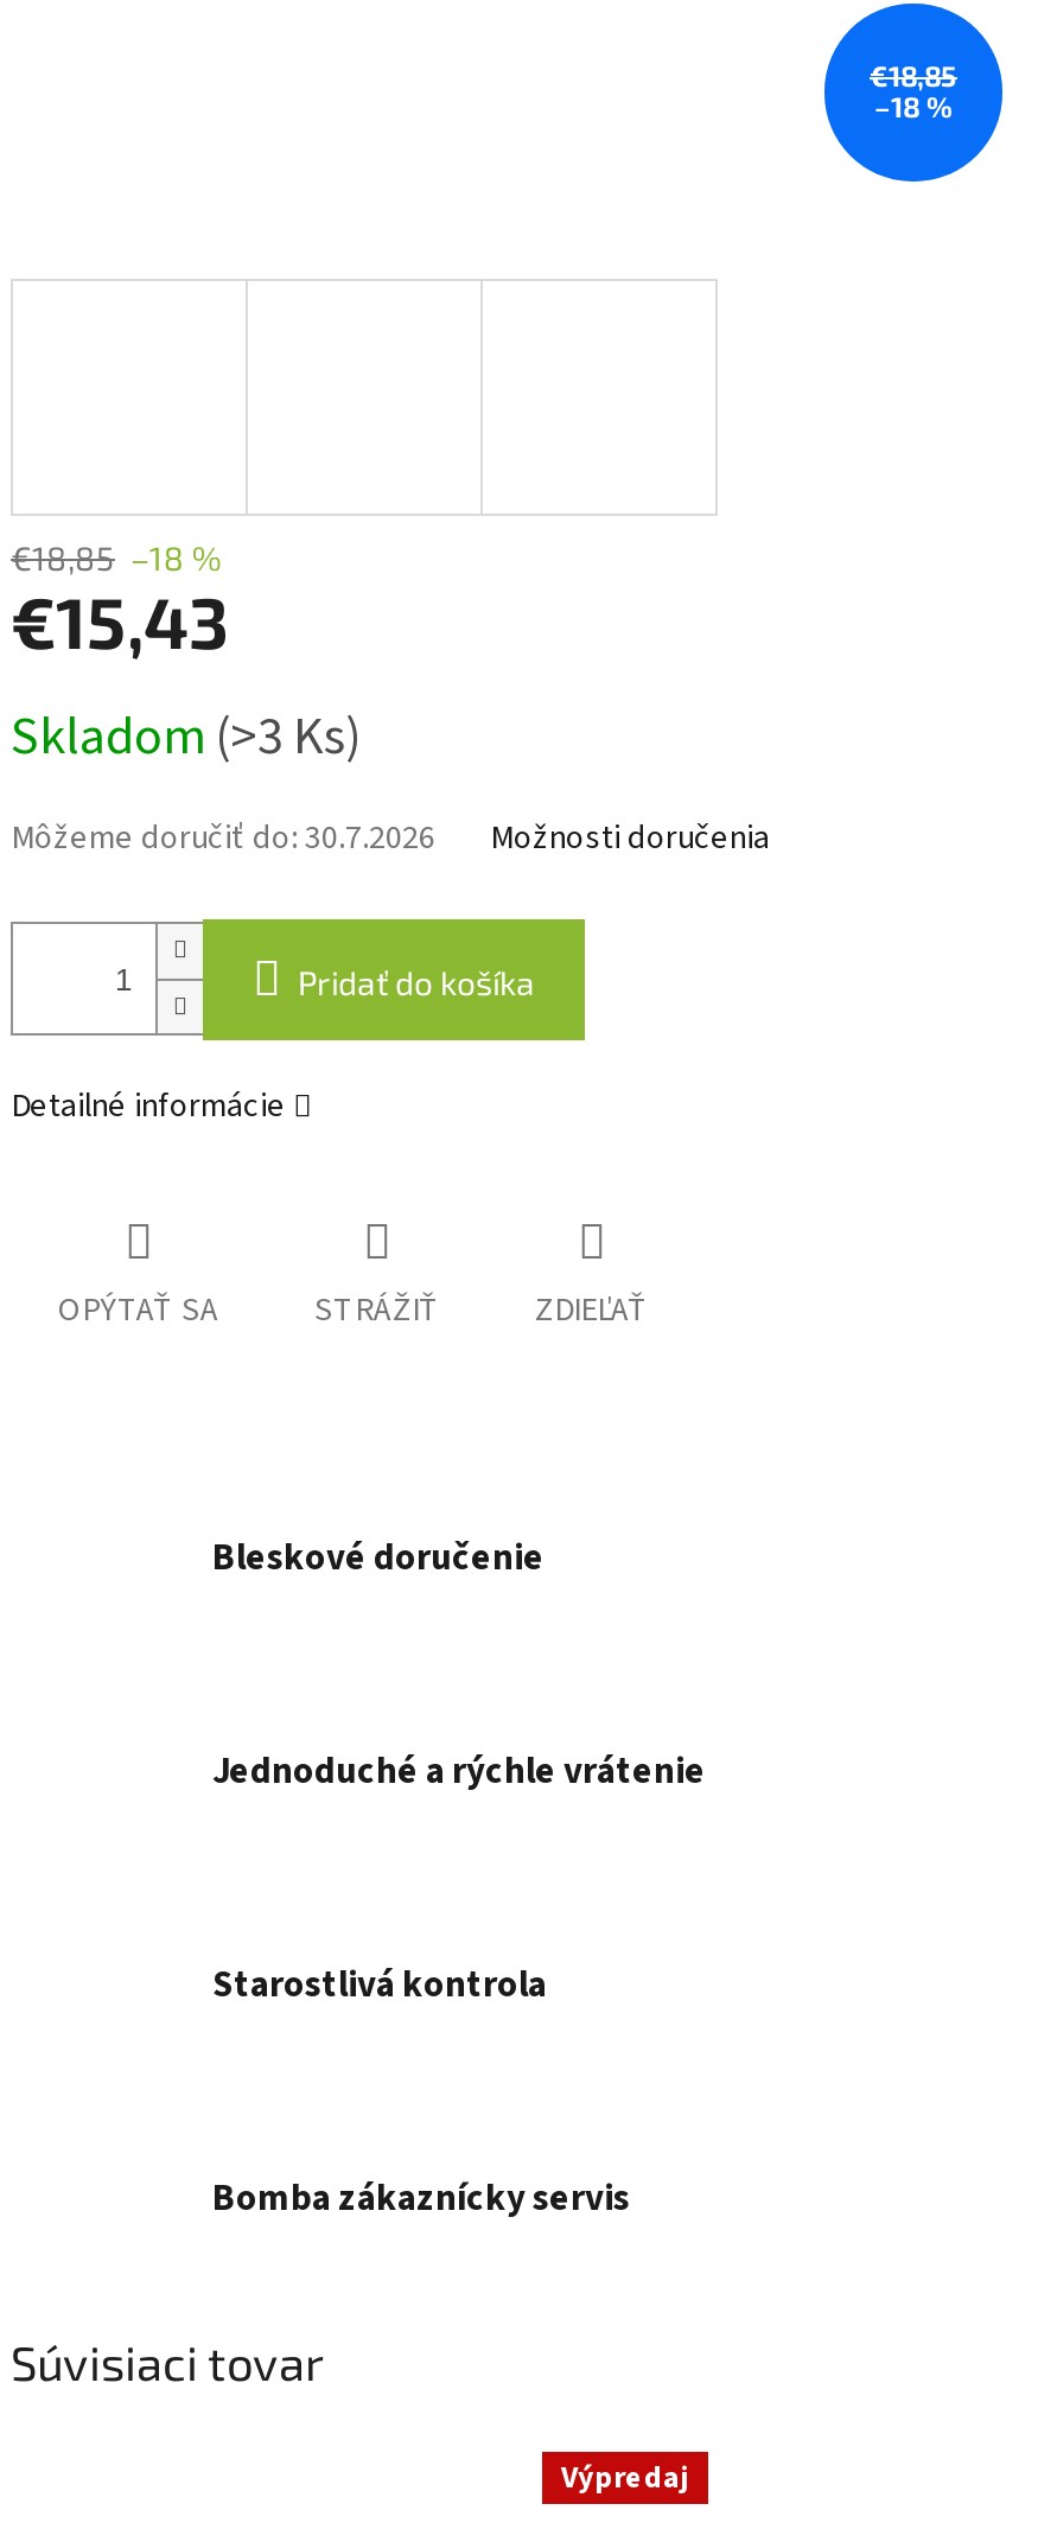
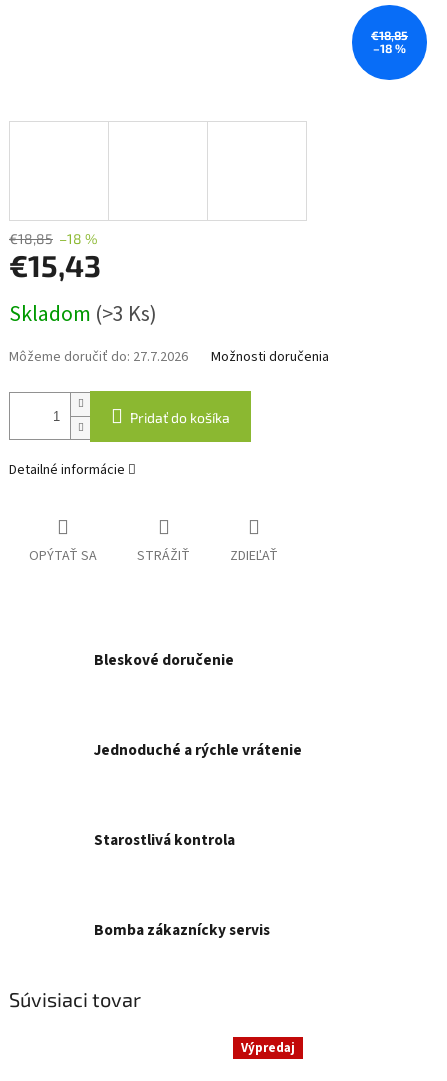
[11,814,435,861] Môžeme doručiť do: 30.7.2026 -> [9,346,188,366] Môžeme doručiť do: 27.7.2026

